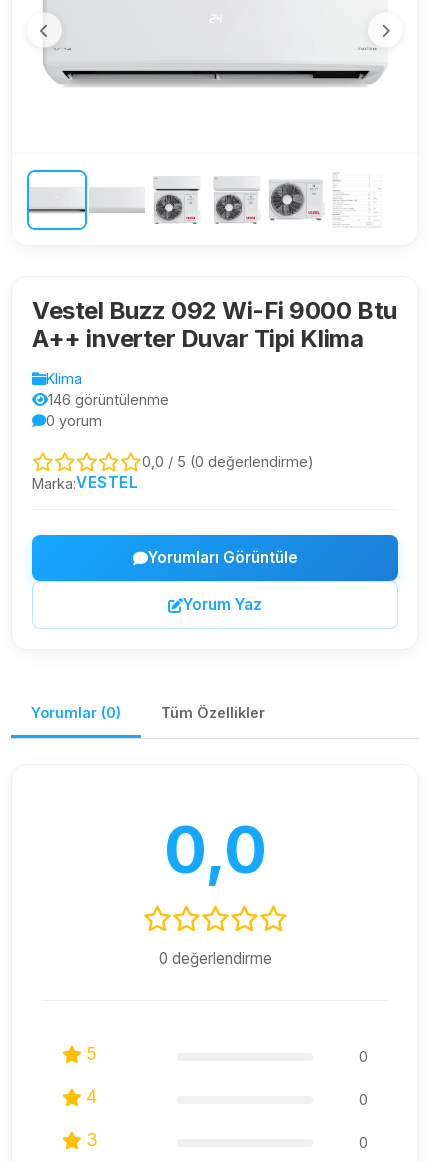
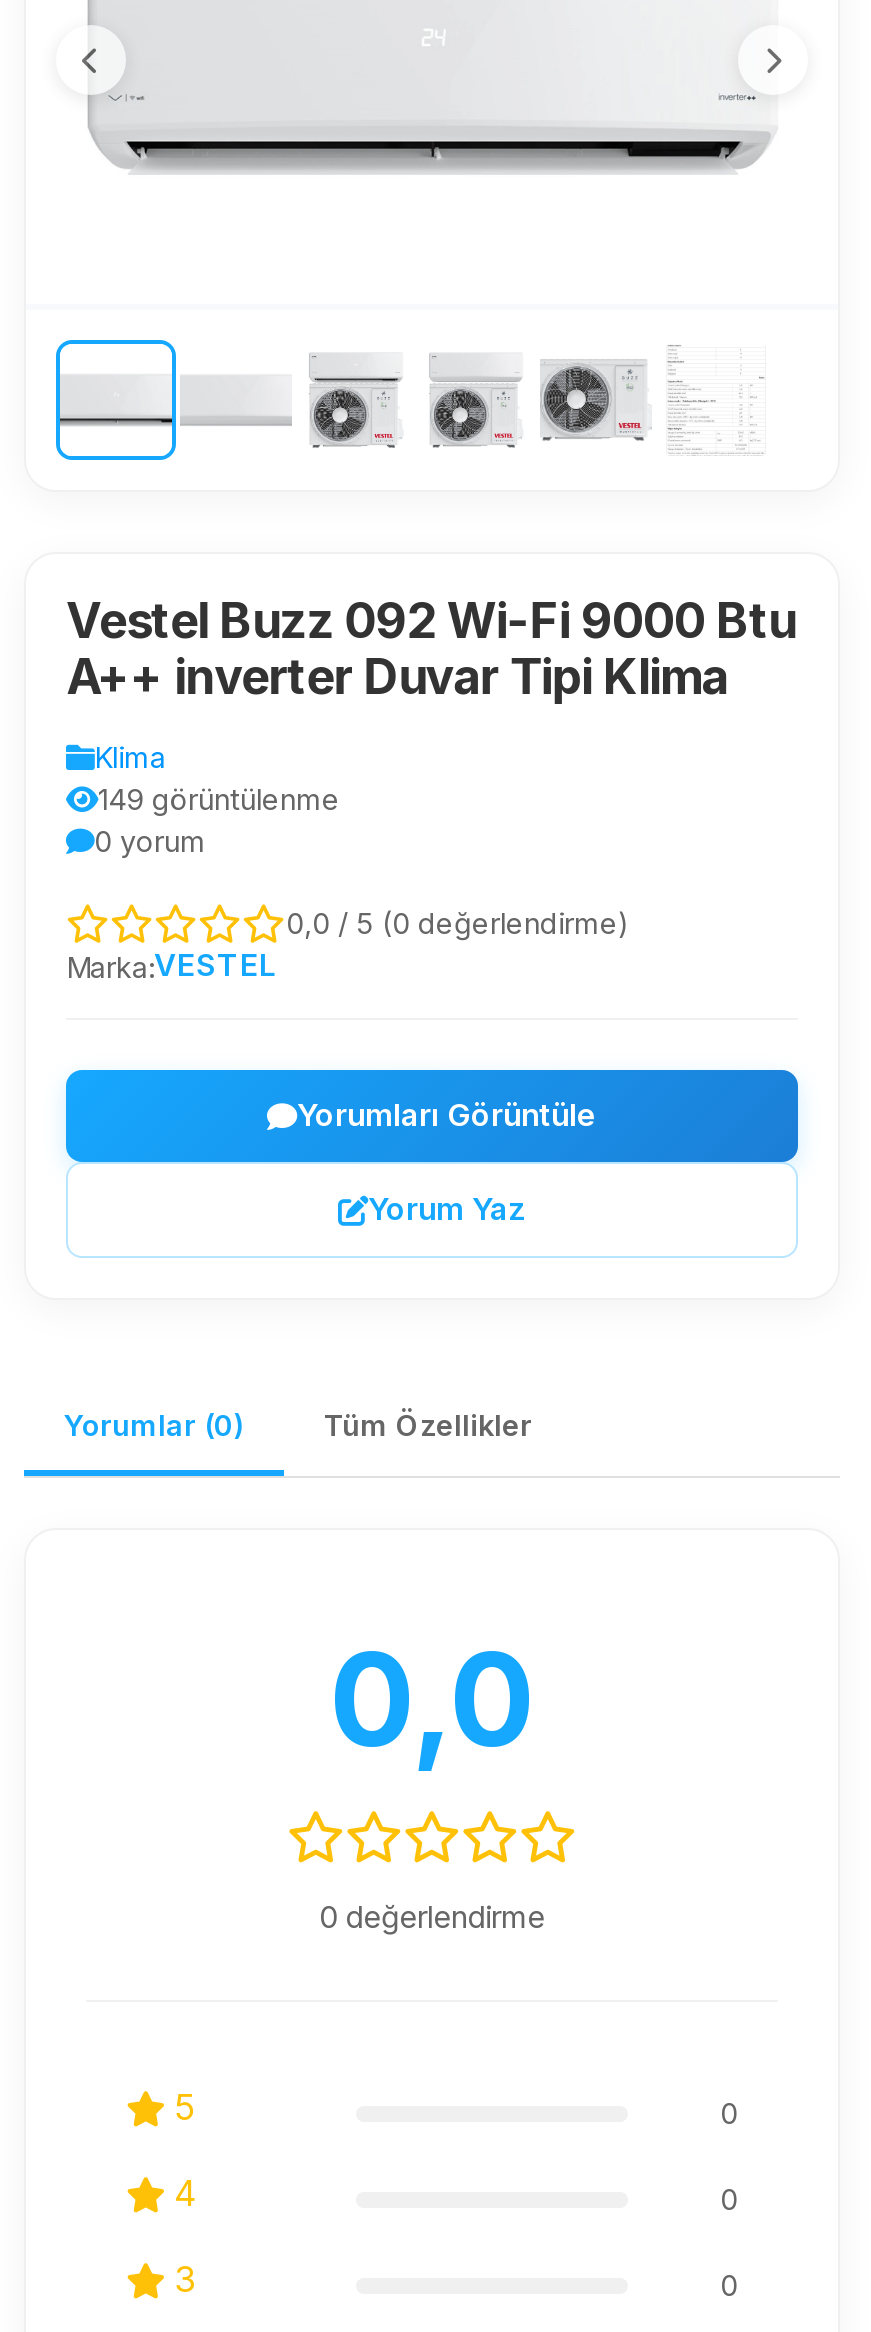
[48,391,169,408] 146 görüntülenme -> [98,782,340,816] 149 görüntülenme

